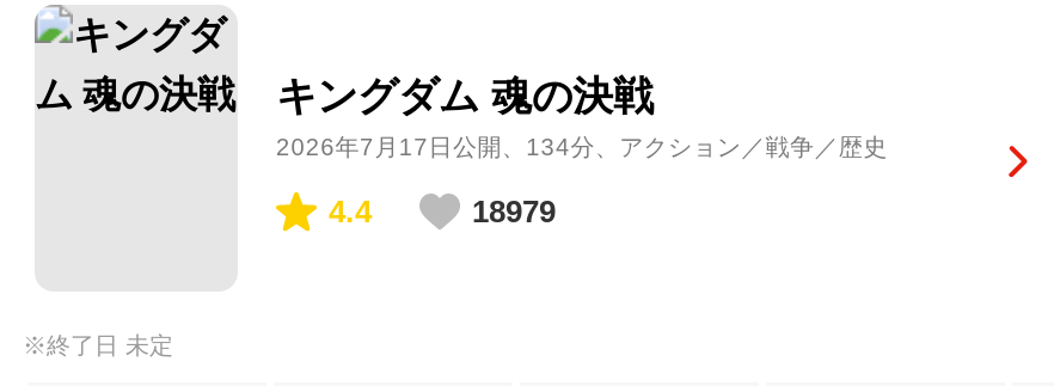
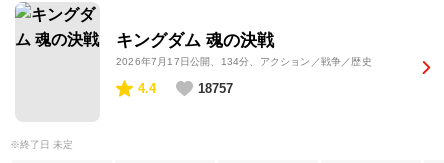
[472,195,556,230] 18979 -> [198,81,233,96] 18757

